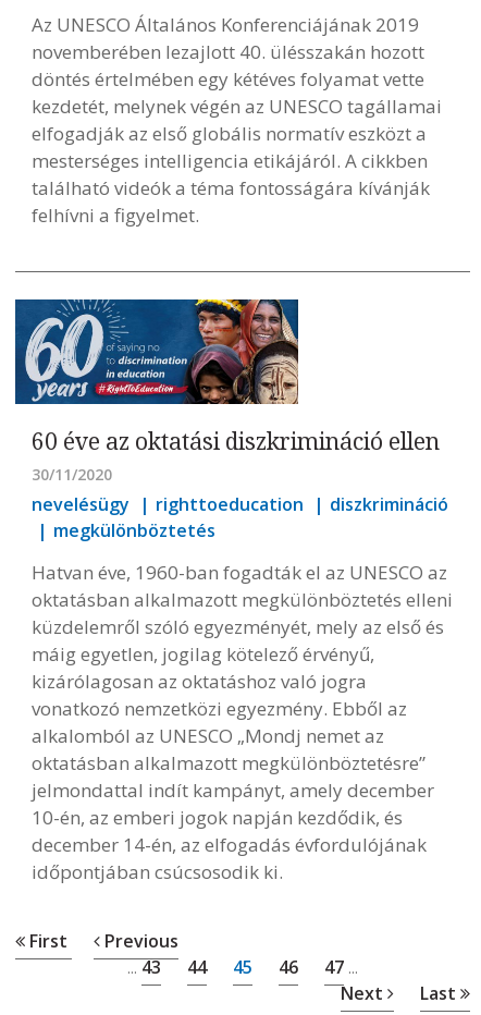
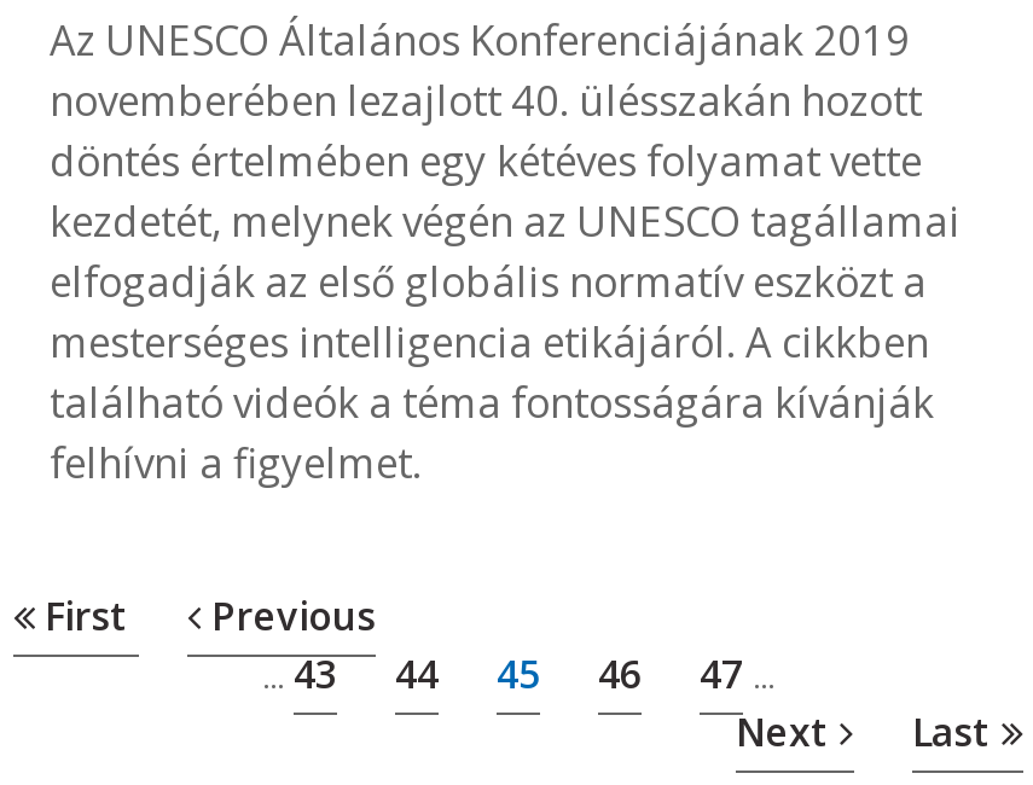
[14,298,453,884] [image] | 60 éve az oktatási diszkrimináció ellen | 30/11/2020 | nevelésügy | righttoeducation | diszkrimináció | megkülönböztetés | Hatvan éve, 1960-ban fogadták el az UNESCO az | oktatásban alkalmazott megkülönböztetés elleni | küzdelemről szóló egyezményét, mely az első és | máig egyetlen, jogilag kötelező érvényű, | kizárólagosan az oktatáshoz való jogra | vonatkozó nemzetközi egyezmény. Ebből az | alkalomból az UNESCO „Mondj nemet az | oktatásban alkalmazott megkülönböztetésre” | jelmondattal indít kampányt, amely december | 10-én, az emberi jogok napján kezdődik, és | december 14-én, az elfogadás évfordulójának | időpontjában csúcsosodik ki. -> none

